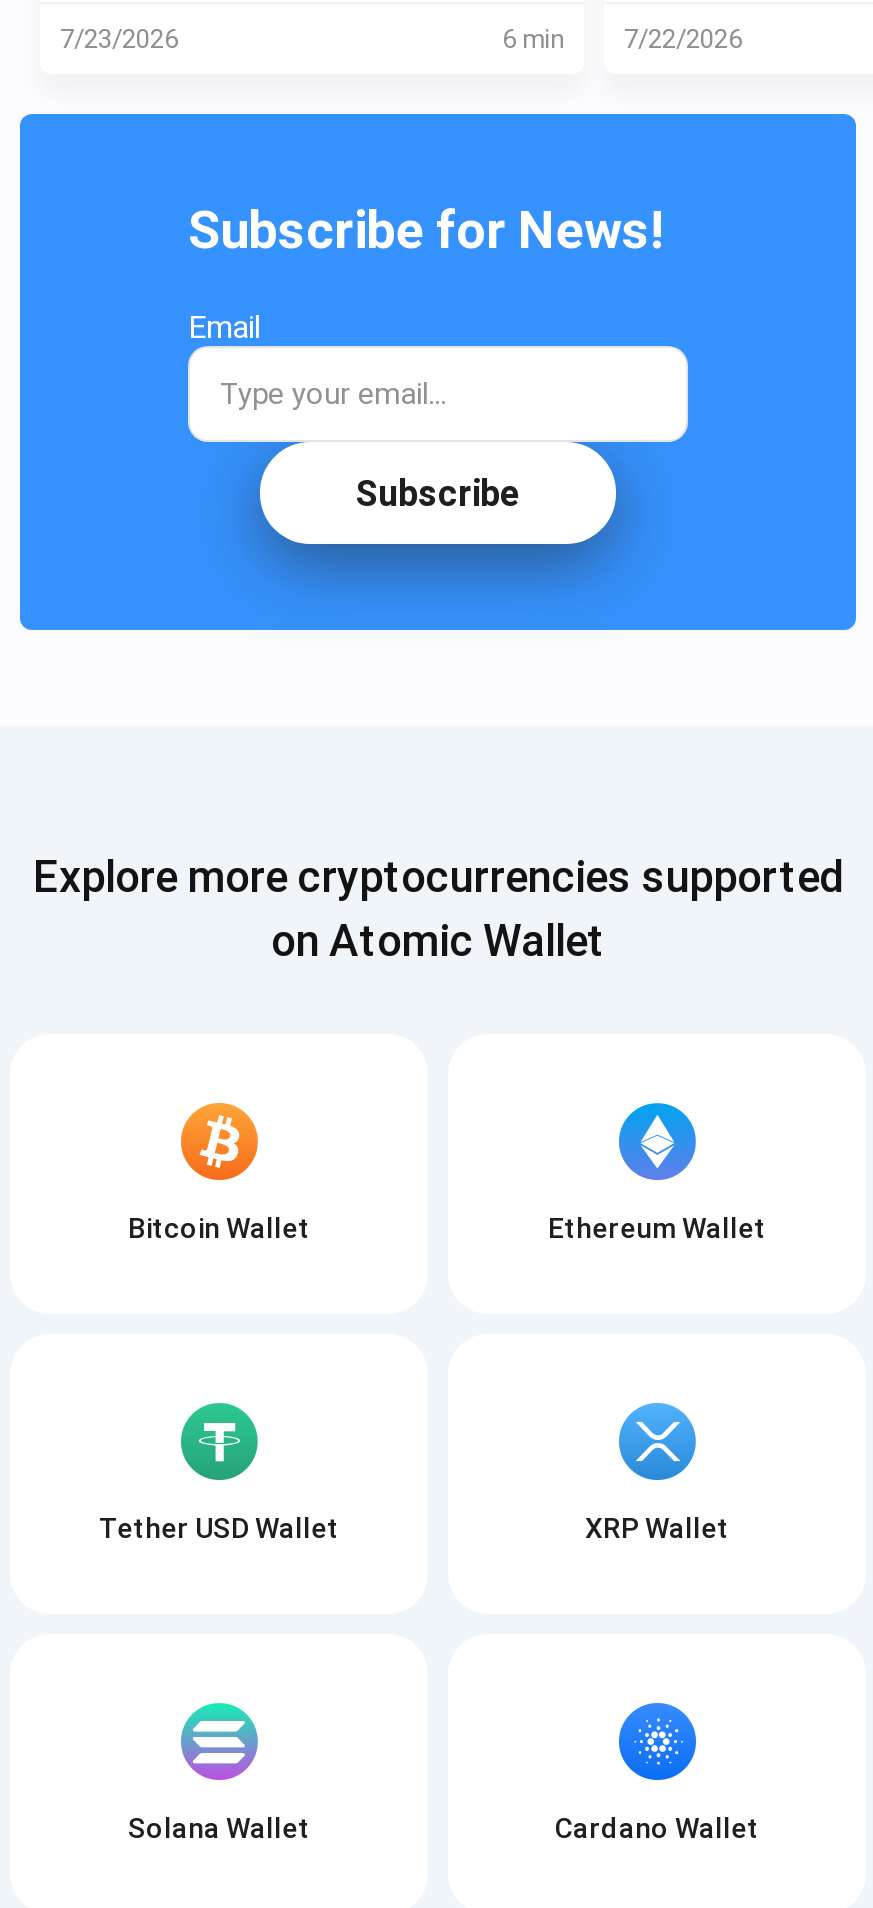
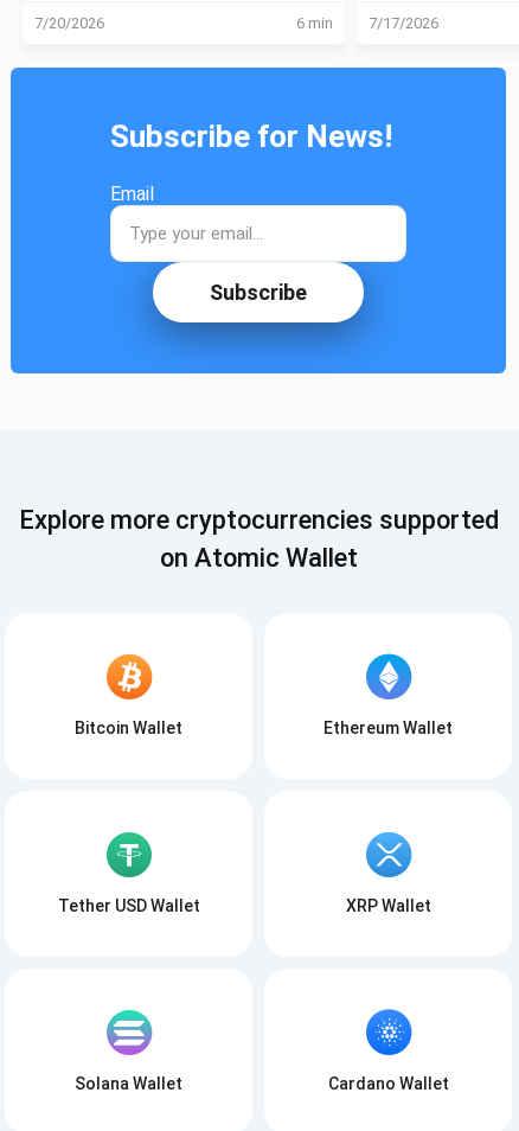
[60,24,178,54] 7/23/2026 -> [34,14,104,32] 7/20/2026
[502,24,742,54] 6 min 7/22/2026 -> [296,14,438,32] 6 min 7/17/2026

